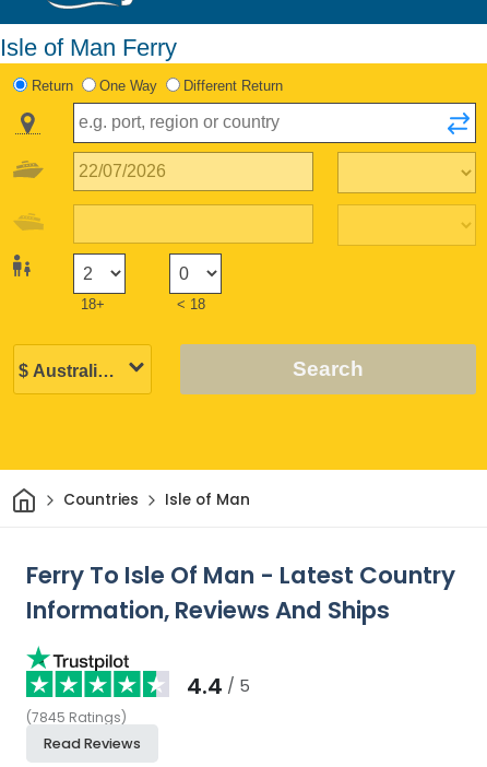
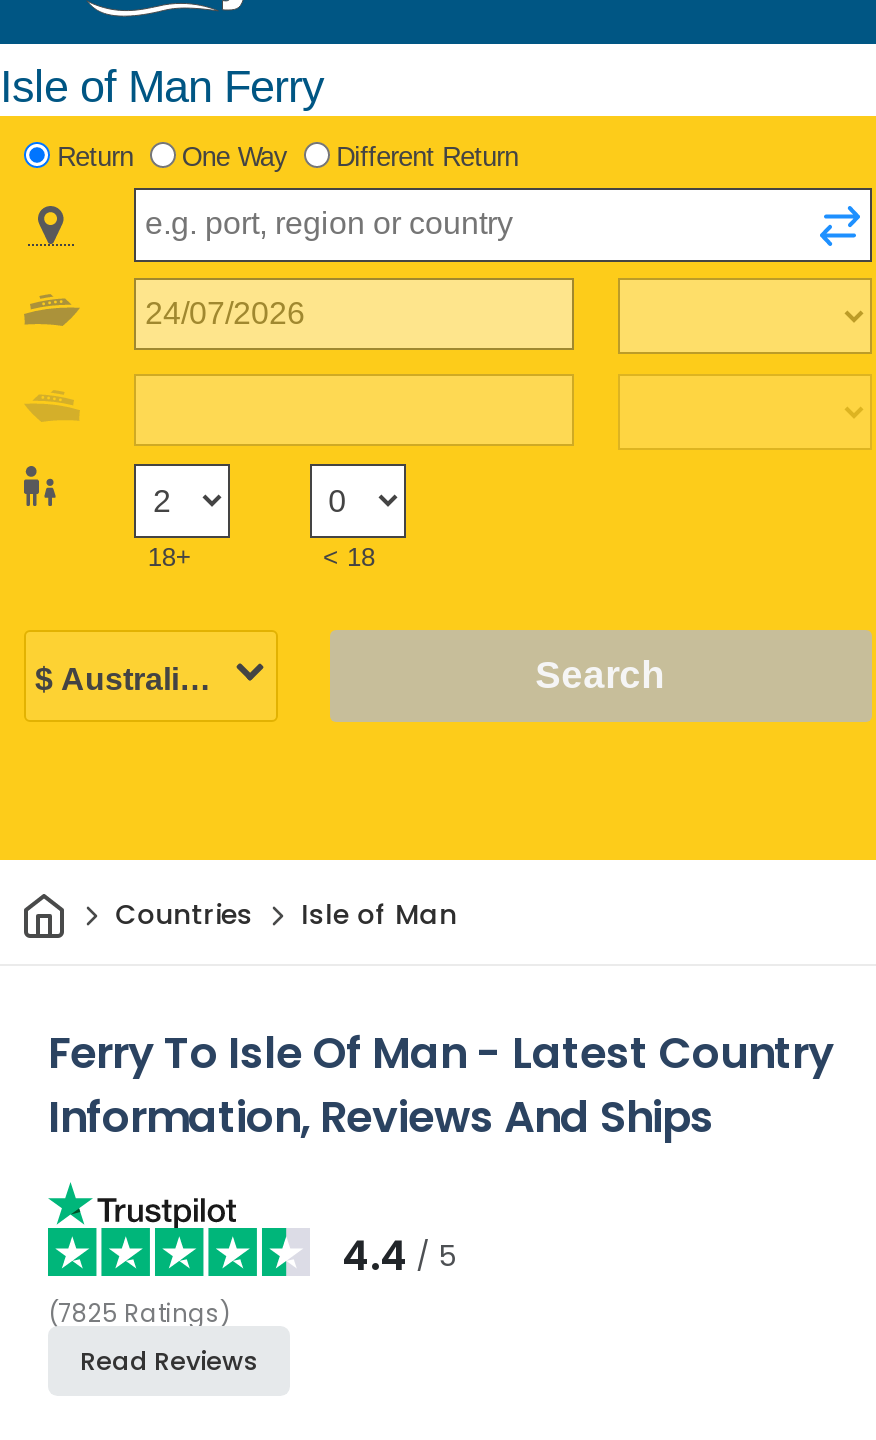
[26,708,127,726] (7845 Ratings) -> [48,1295,230,1329] (7825 Ratings)

